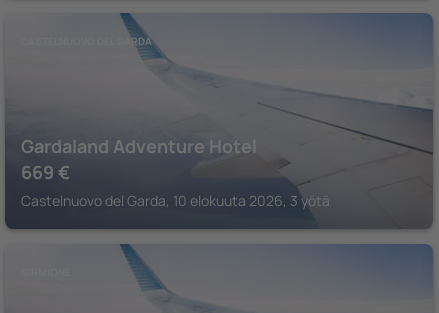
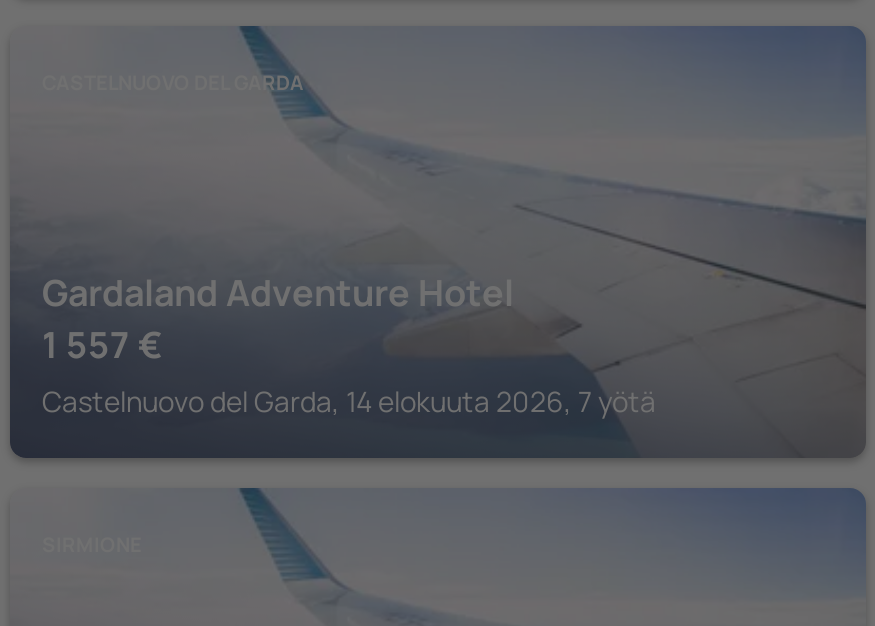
[21,160,70,184] 669 € -> [42,320,162,368] 1 557 €
[21,191,330,210] Castelnuovo del Garda, 10 elokuuta 2026, 3 yötä -> [42,382,656,420] Castelnuovo del Garda, 14 elokuuta 2026, 7 yötä

